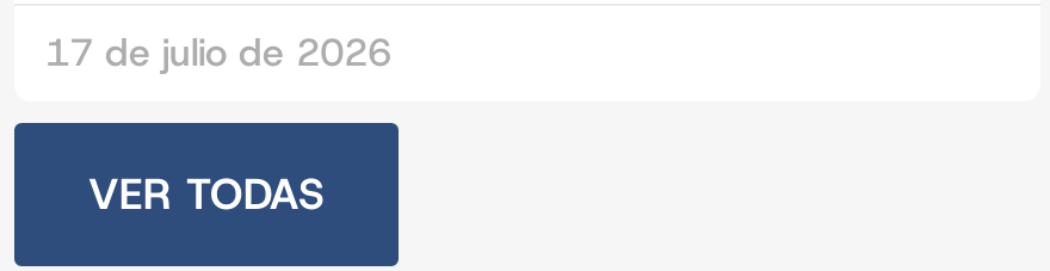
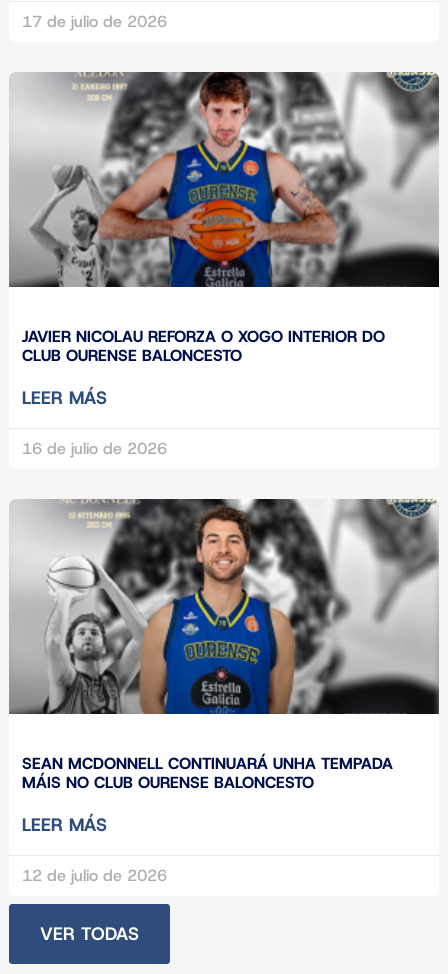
none -> [8,71,440,459] [image] | JAVIER NICOLAU REFORZA O XOGO INTERIOR DO | CLUB OURENSE BALONCESTO | LEER MÁS | 16 de julio de 2026
none -> [8,498,440,886] [image] | SEAN MCDONNELL CONTINUARÁ UNHA TEMPADA | MÁIS NO CLUB OURENSE BALONCESTO | LEER MÁS | 12 de julio de 2026

